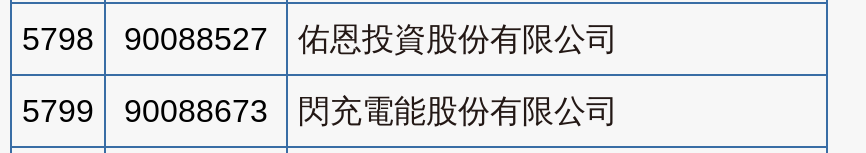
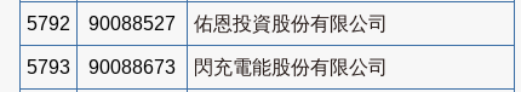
[22,22,618,56] 5798 90088527 佑恩投資股份有限公司 -> [27,13,388,34] 5792 90088527 佑恩投資股份有限公司
[22,94,618,128] 5799 90088673 閃充電能股份有限公司 -> [27,57,388,77] 5793 90088673 閃充電能股份有限公司

